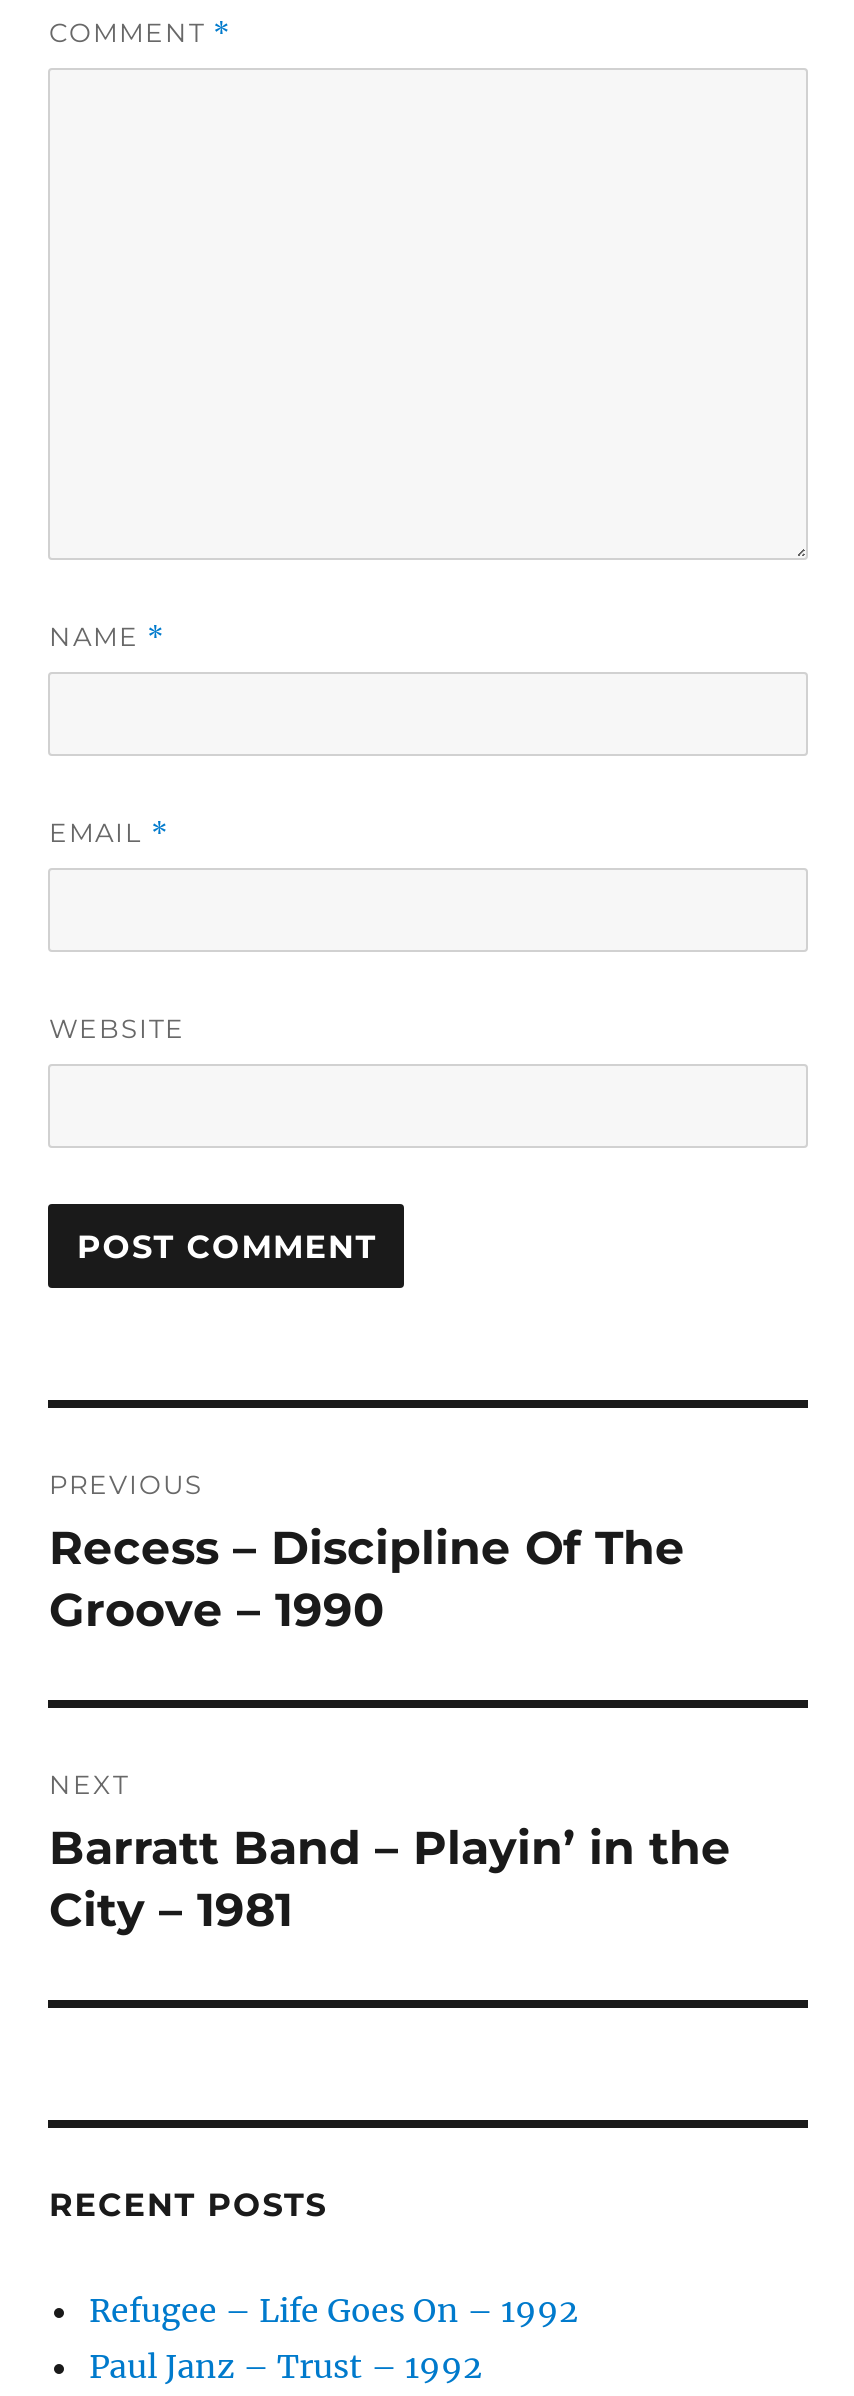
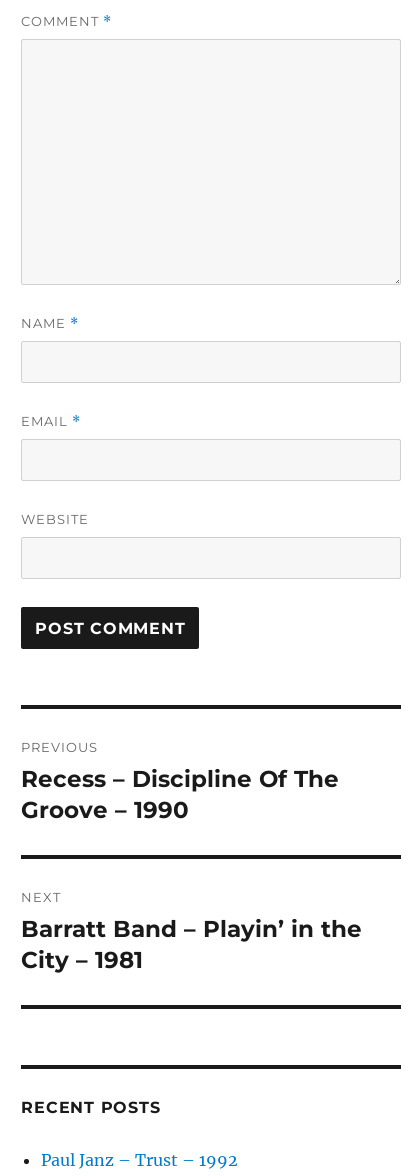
[89,2290,579,2330] Refugee – Life Goes On – 1992 -> none

